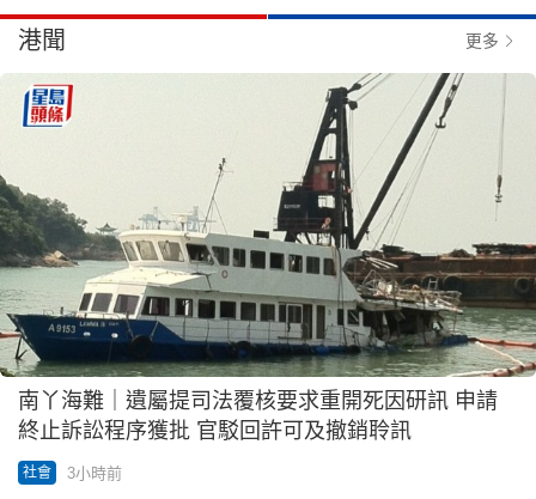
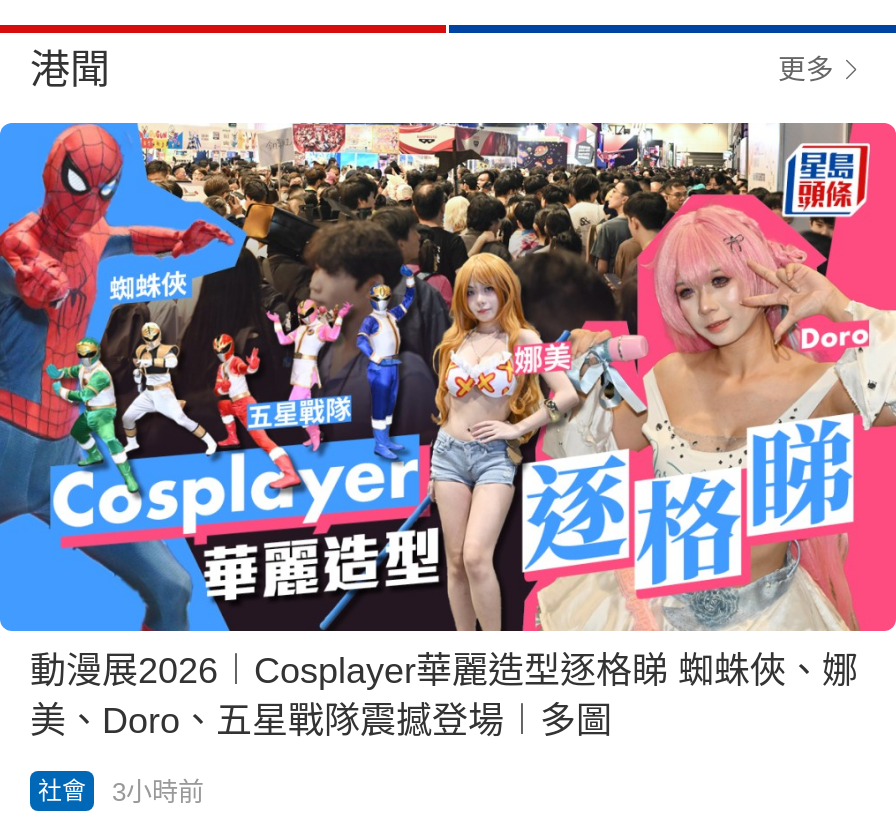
[4,73,532,442] [image] | 南丫海難｜遺屬提司法覆核要求重開死因研訊 申請 | 終止訴訟程序獲批 官駁回許可及撤銷聆訊 -> [6,121,890,740] [image] | 動漫展2026︱Cosplayer華麗造型逐格睇 蜘蛛俠、娜 | 美、Doro、五星戰隊震撼登場︱多圖

